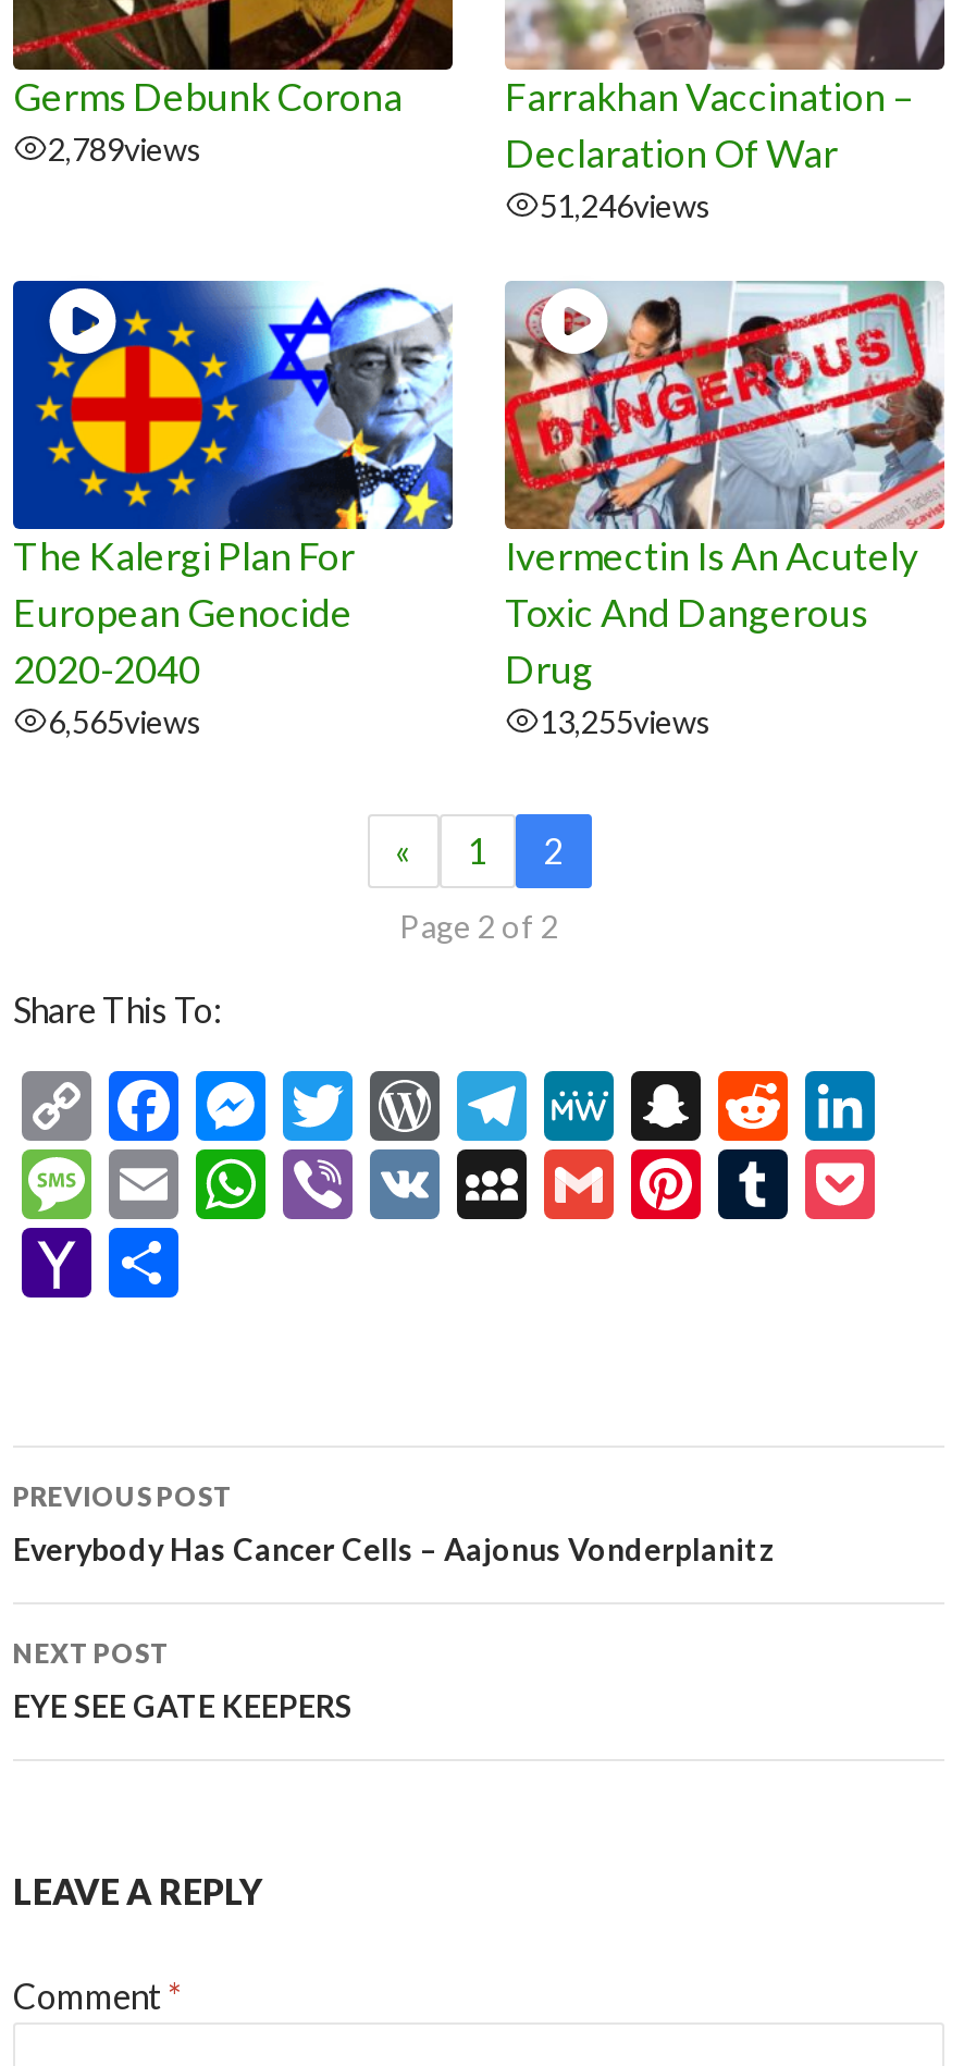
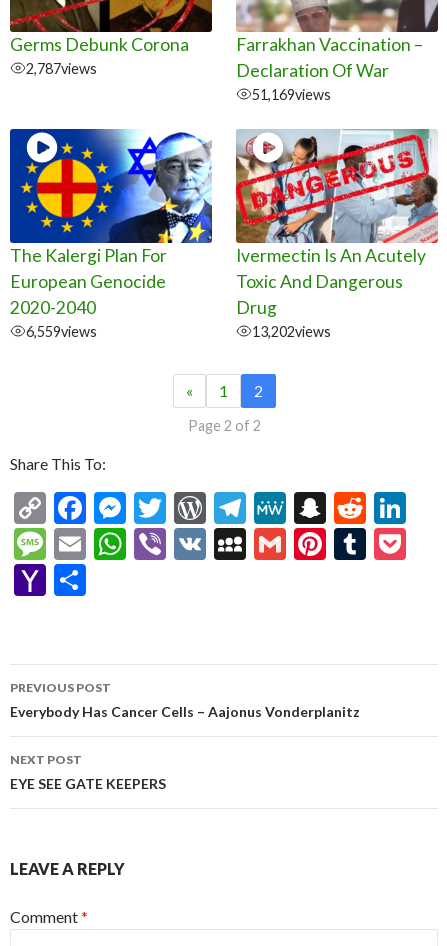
[48,131,202,168] 2,789views -> [26,60,97,77] 2,787views
[540,187,712,224] 51,246views -> [252,86,331,103] 51,169views
[48,702,202,739] 6,565views -> [26,323,97,340] 6,559views
[540,702,712,739] 13,255views -> [252,323,331,340] 13,202views

